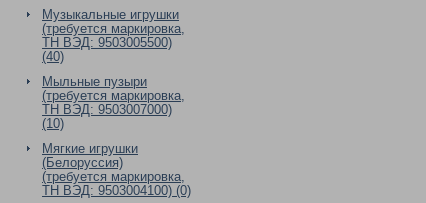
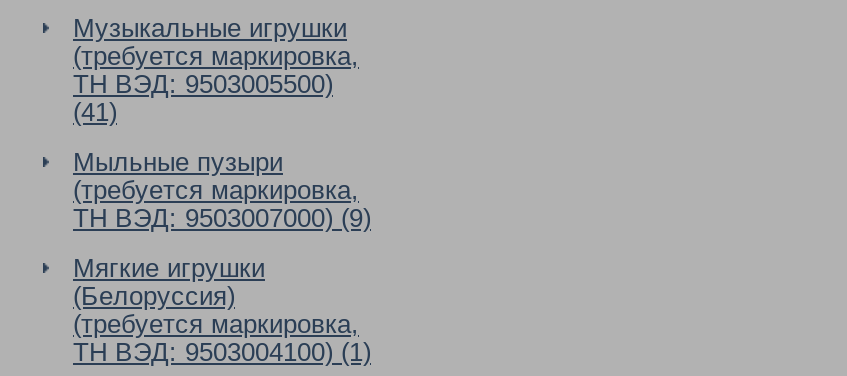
[42,49,64,64] (40) -> [73,97,117,127] (41)
[42,102,172,131] ТН ВЭД: 9503007000) | (10) -> [73,203,371,233] ТН ВЭД: 9503007000) (9)
[42,183,191,198] ТН ВЭД: 9503004100) (0) -> [73,337,371,367] ТН ВЭД: 9503004100) (1)

